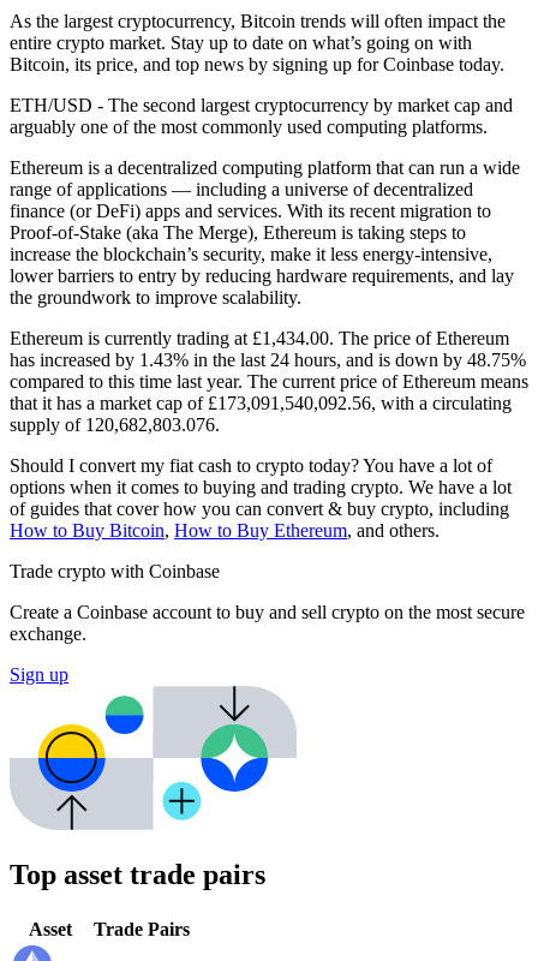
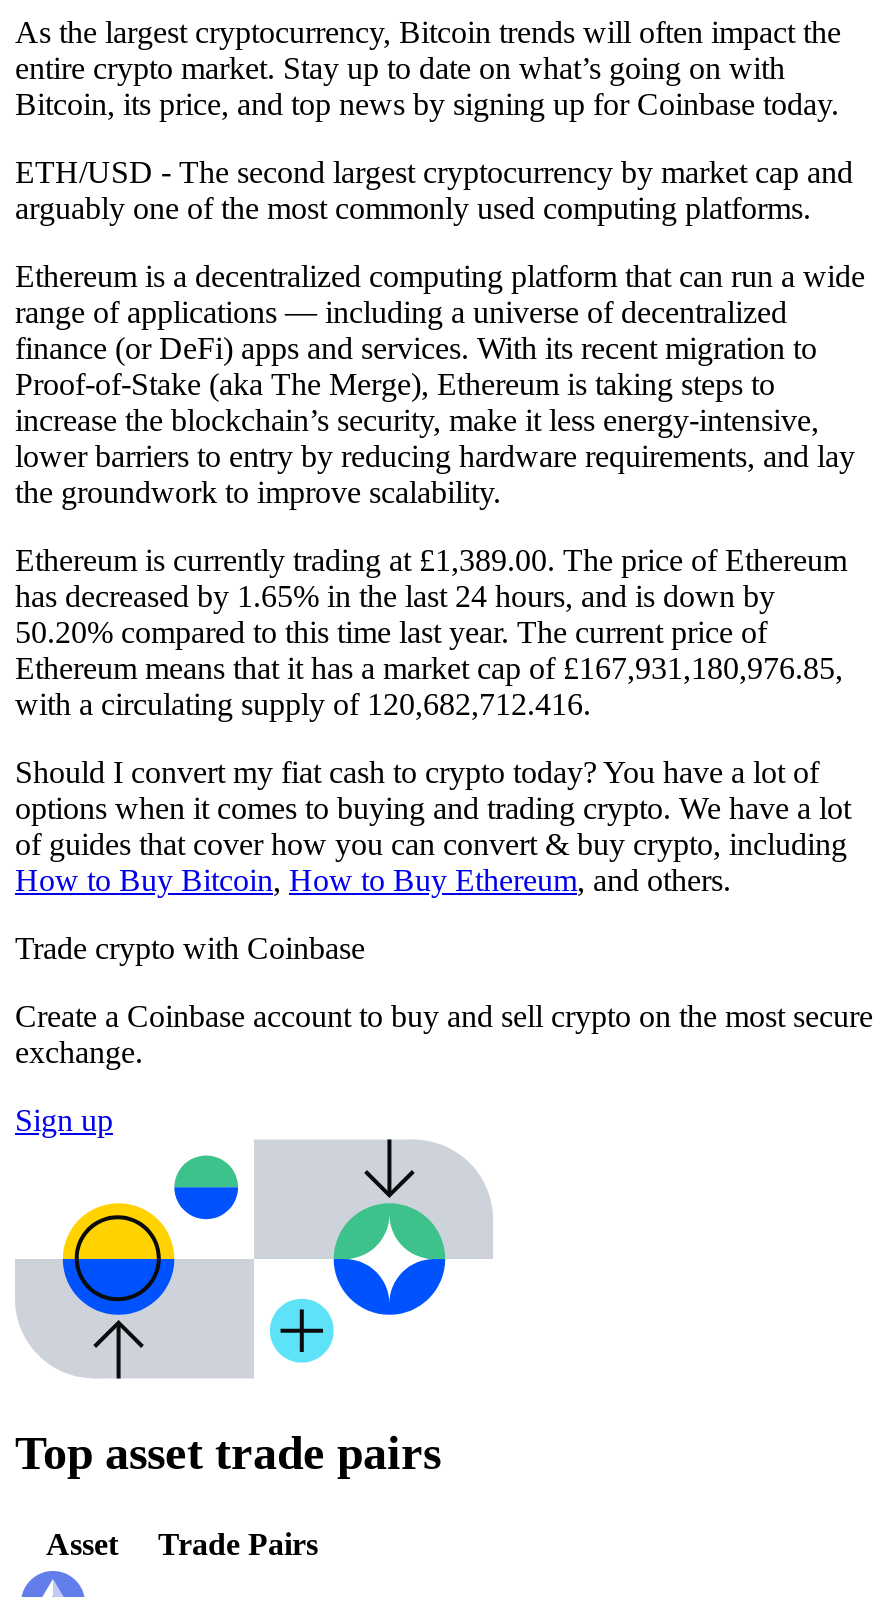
[10,328,528,435] Ethereum is currently trading at £1,434.00. The price of Ethereum | has increased by 1.43% in the last 24 hours, and is down by 48.75% | compared to this time last year. The current price of Ethereum means | that it has a market cap of £173,091,540,092.56, with a circulating | supply of 120,682,803.076. -> [15,543,847,721] Ethereum is currently trading at £1,389.00. The price of Ethereum | has decreased by 1.65% in the last 24 hours, and is down by | 50.20% compared to this time last year. The current price of | Ethereum means that it has a market cap of £167,931,180,976.85, | with a circulating supply of 120,682,712.416.

